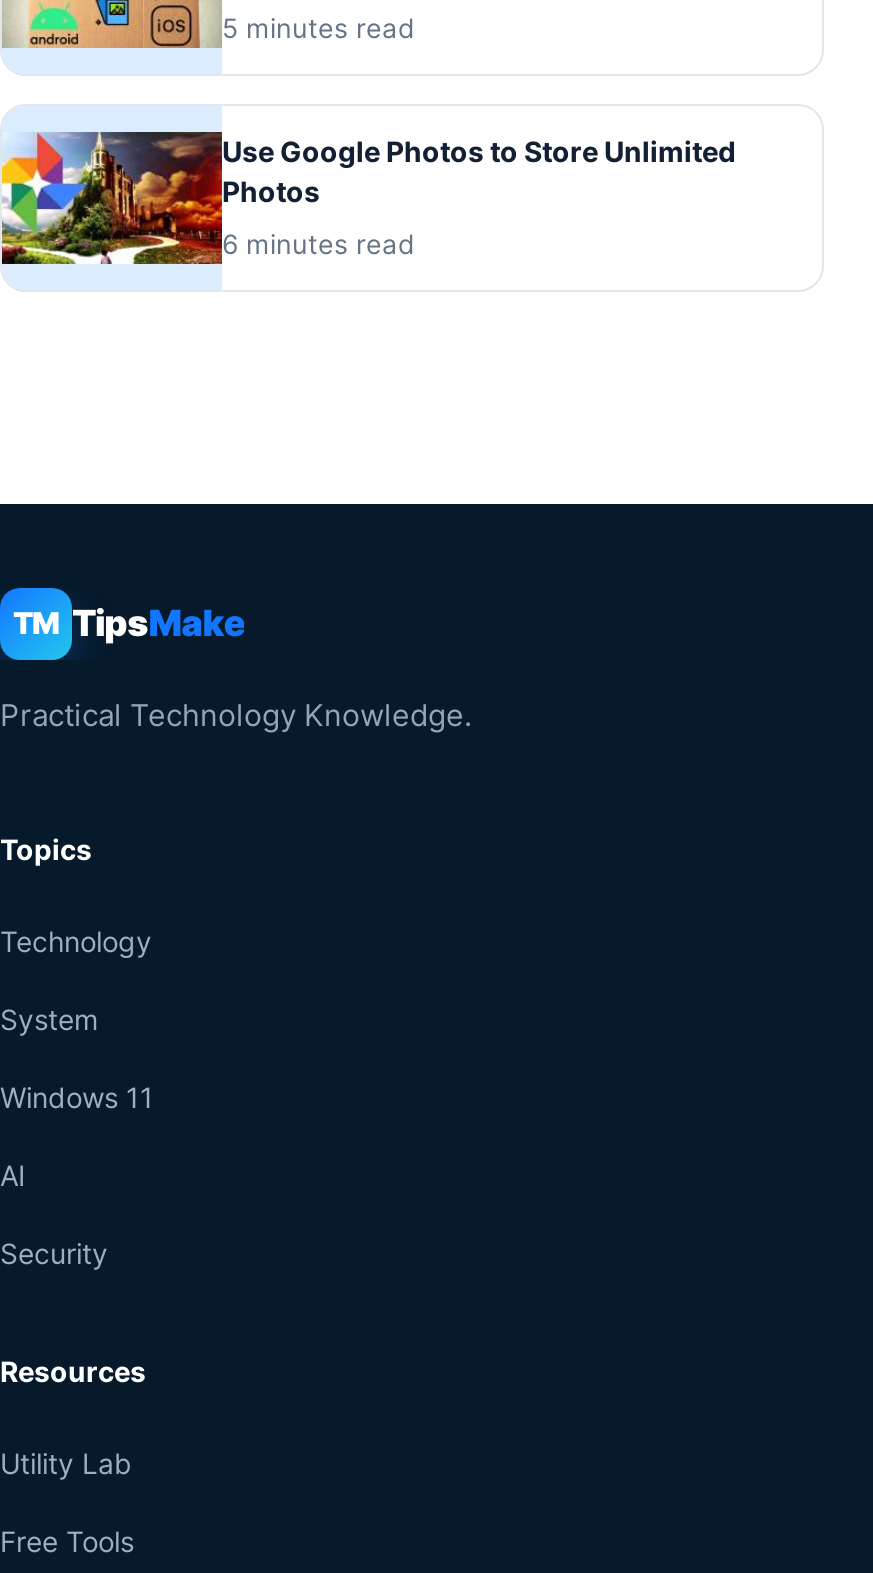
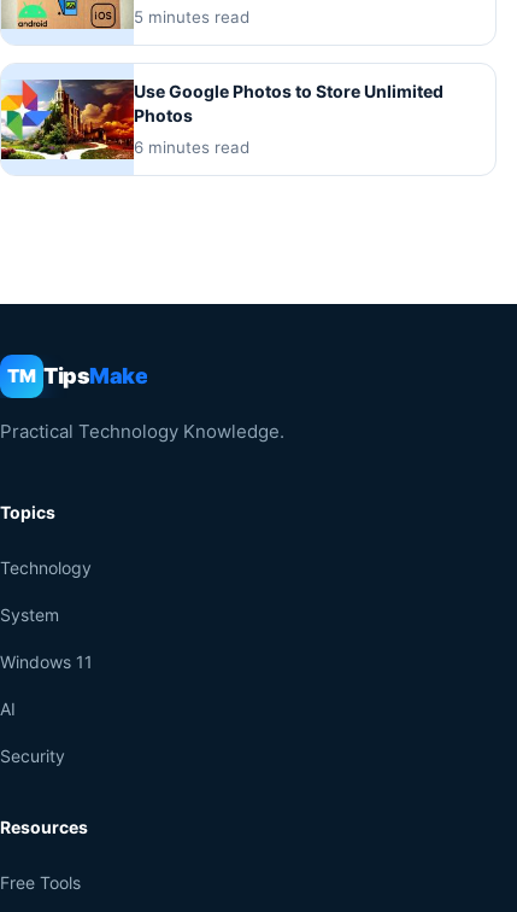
[0,1446,132,1480] Utility Lab -> none

